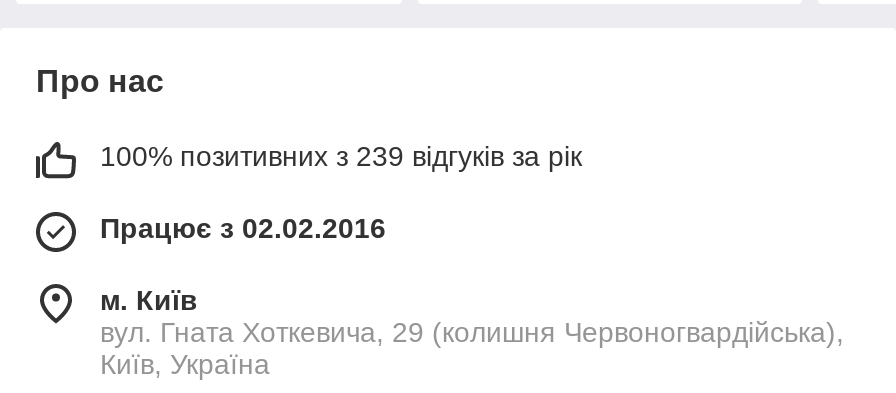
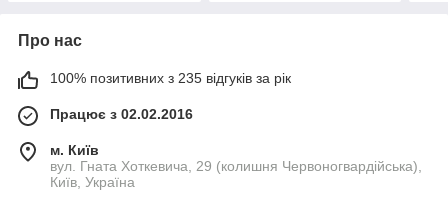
[100,140,582,172] 100% позитивних з 239 відгуків за рік -> [50,70,291,86] 100% позитивних з 235 відгуків за рік

